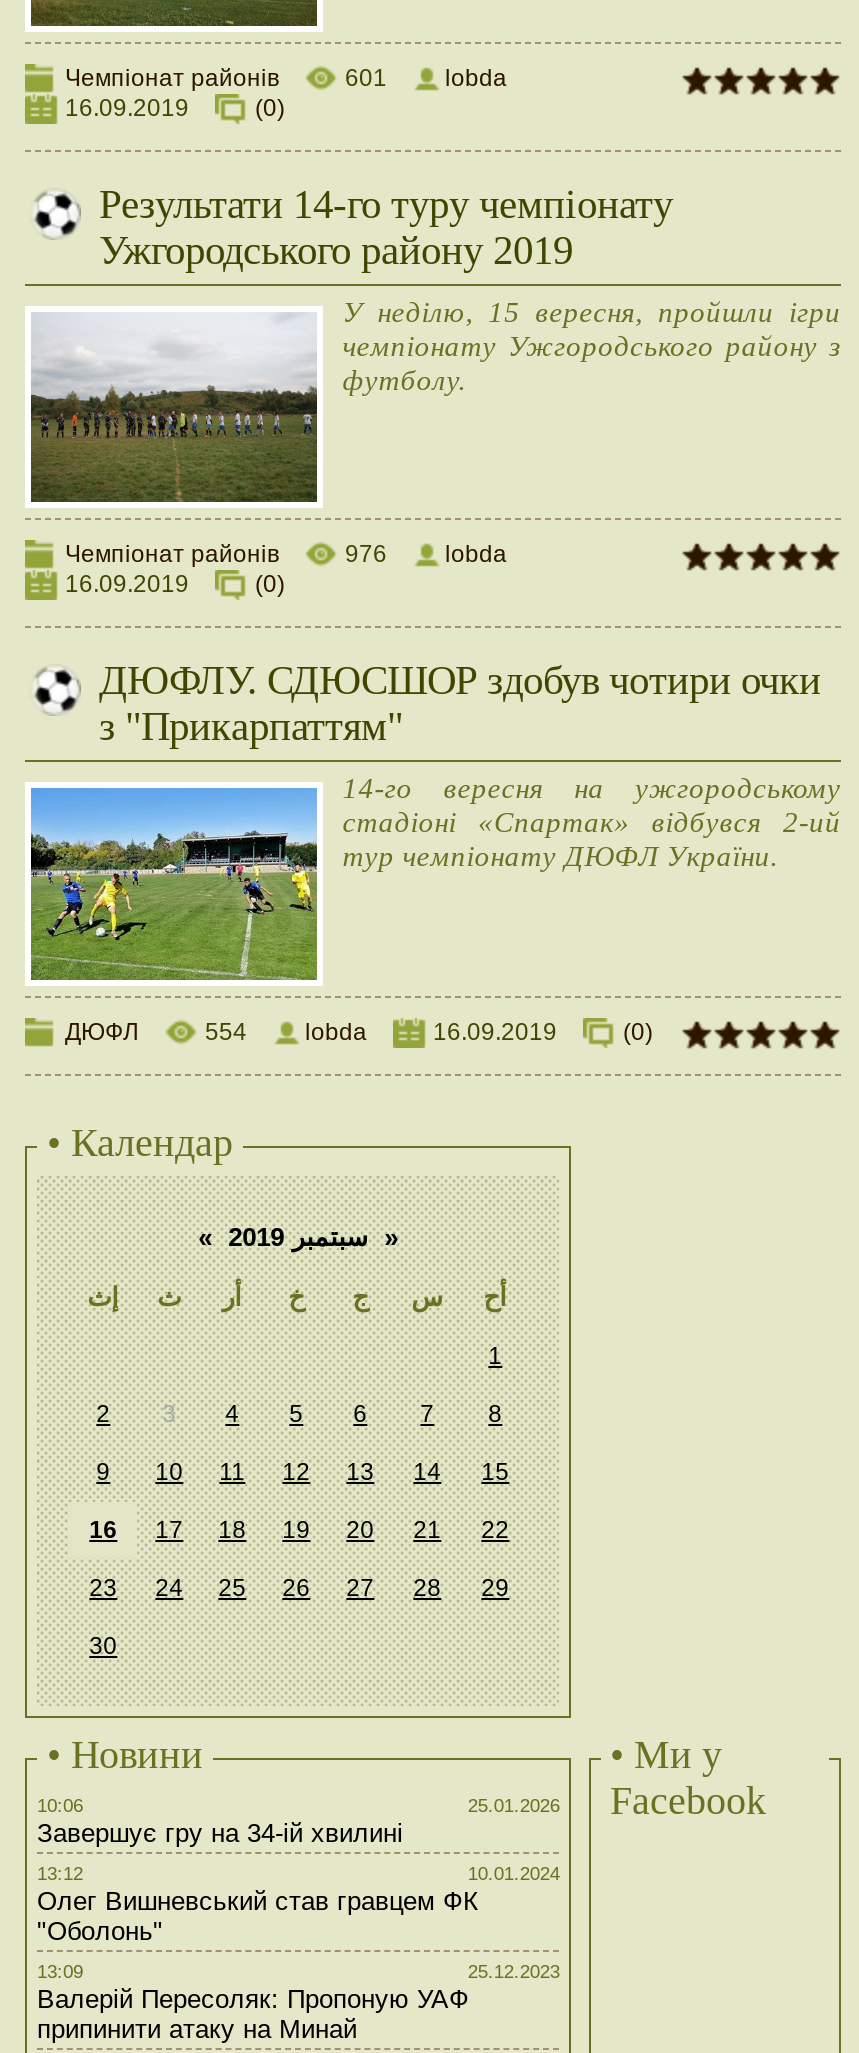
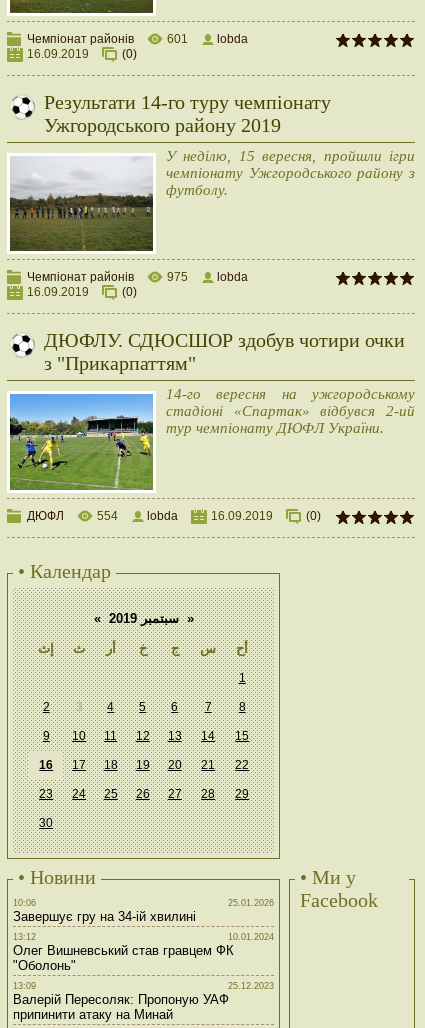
[345,540,387,568] 976 -> [167,270,188,284] 975

